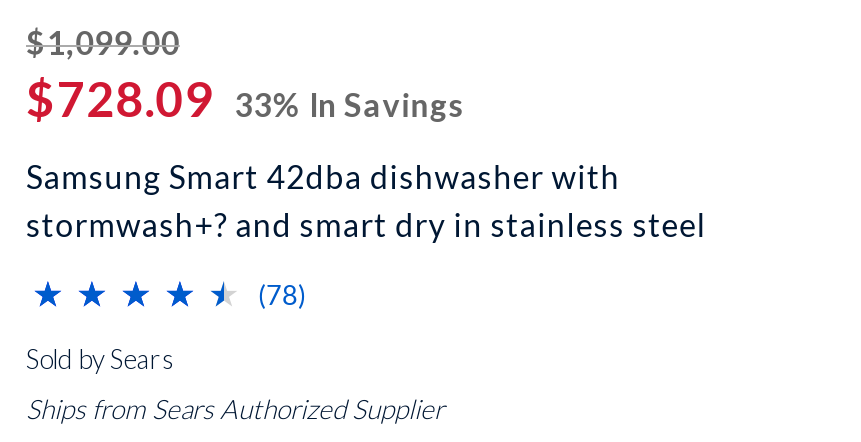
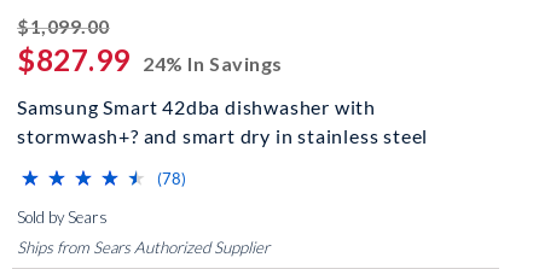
[26,69,466,127] $728.09 33% In Savings -> [17,42,283,77] $827.99 24% In Savings

